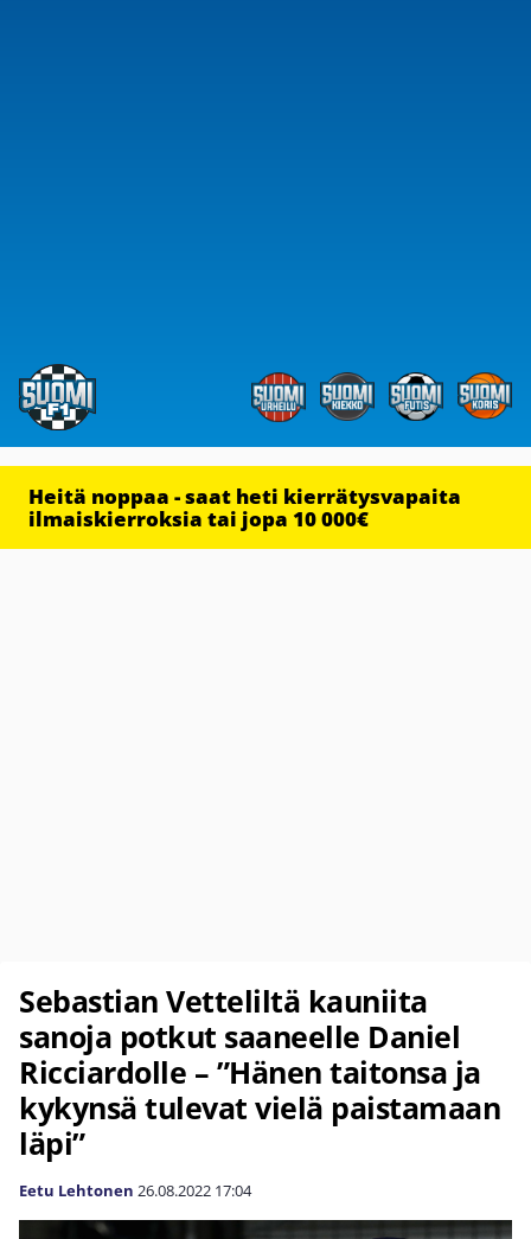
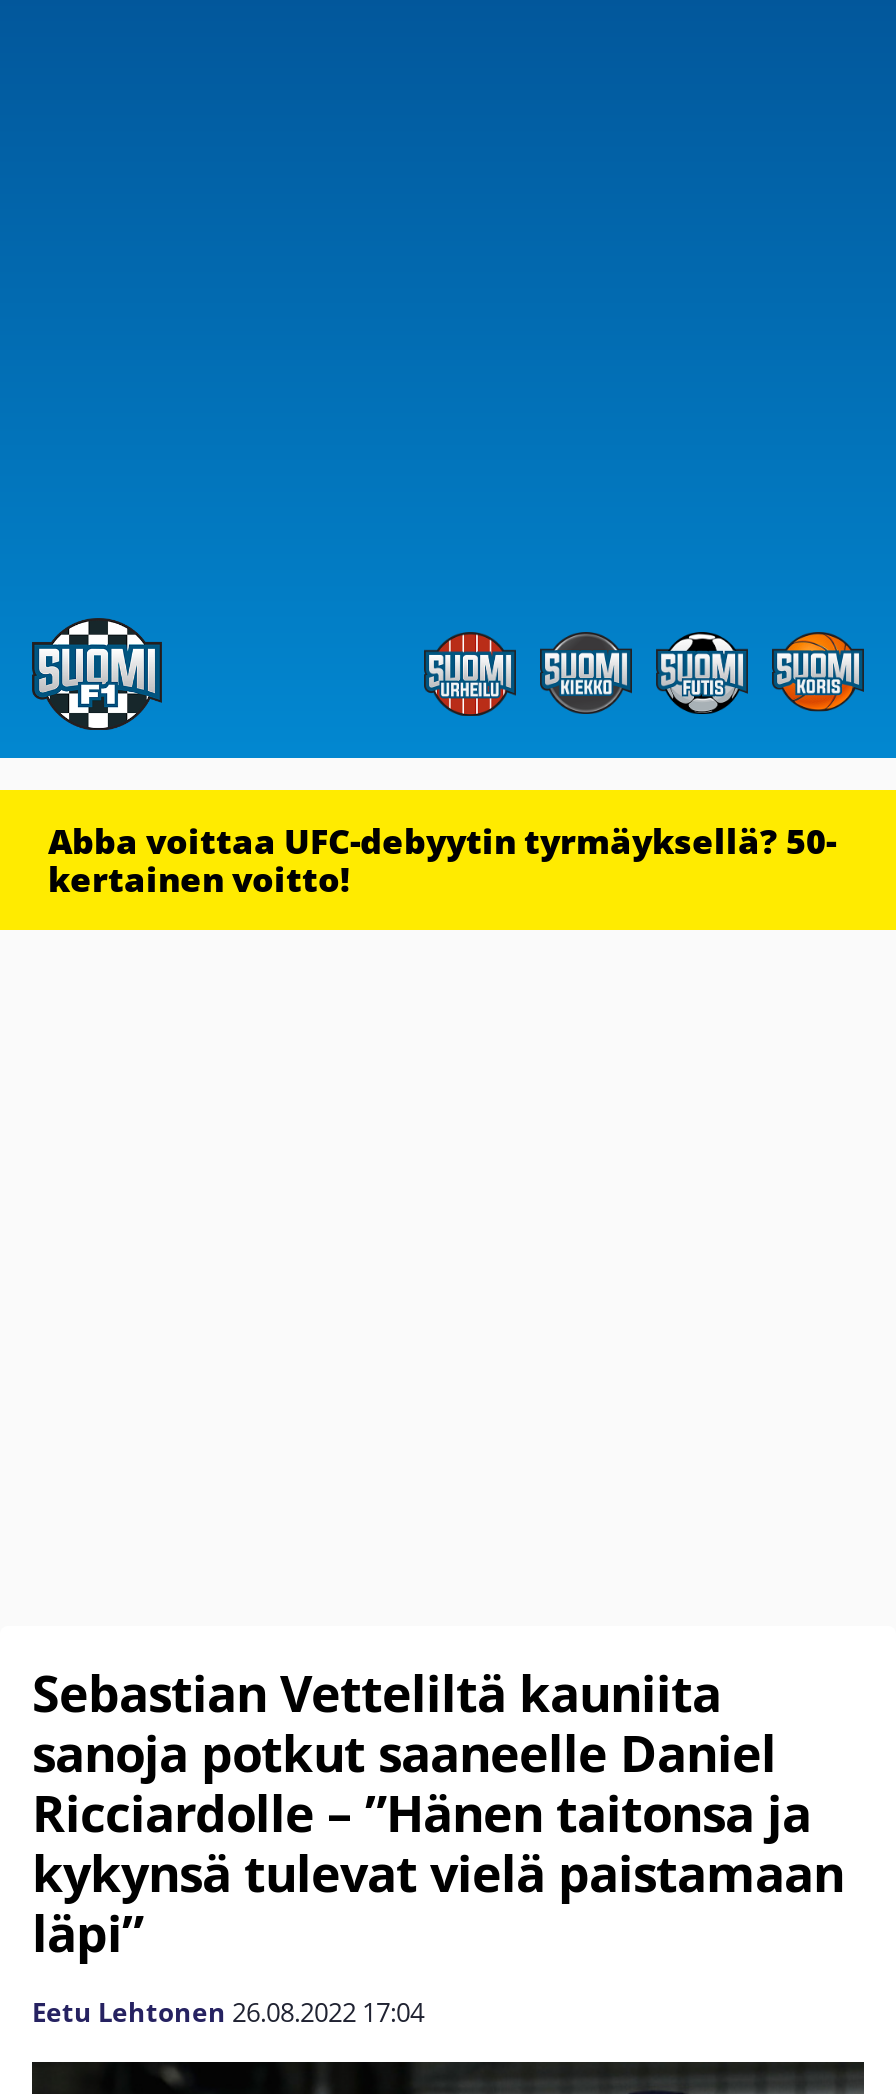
[28,483,461,532] Heitä noppaa - saat heti kierrätysvapaita | ilmaiskierroksia tai jopa 10 000€ -> [48,818,836,902] Abba voittaa UFC-debyytin tyrmäyksellä? 50- | kertainen voitto!

